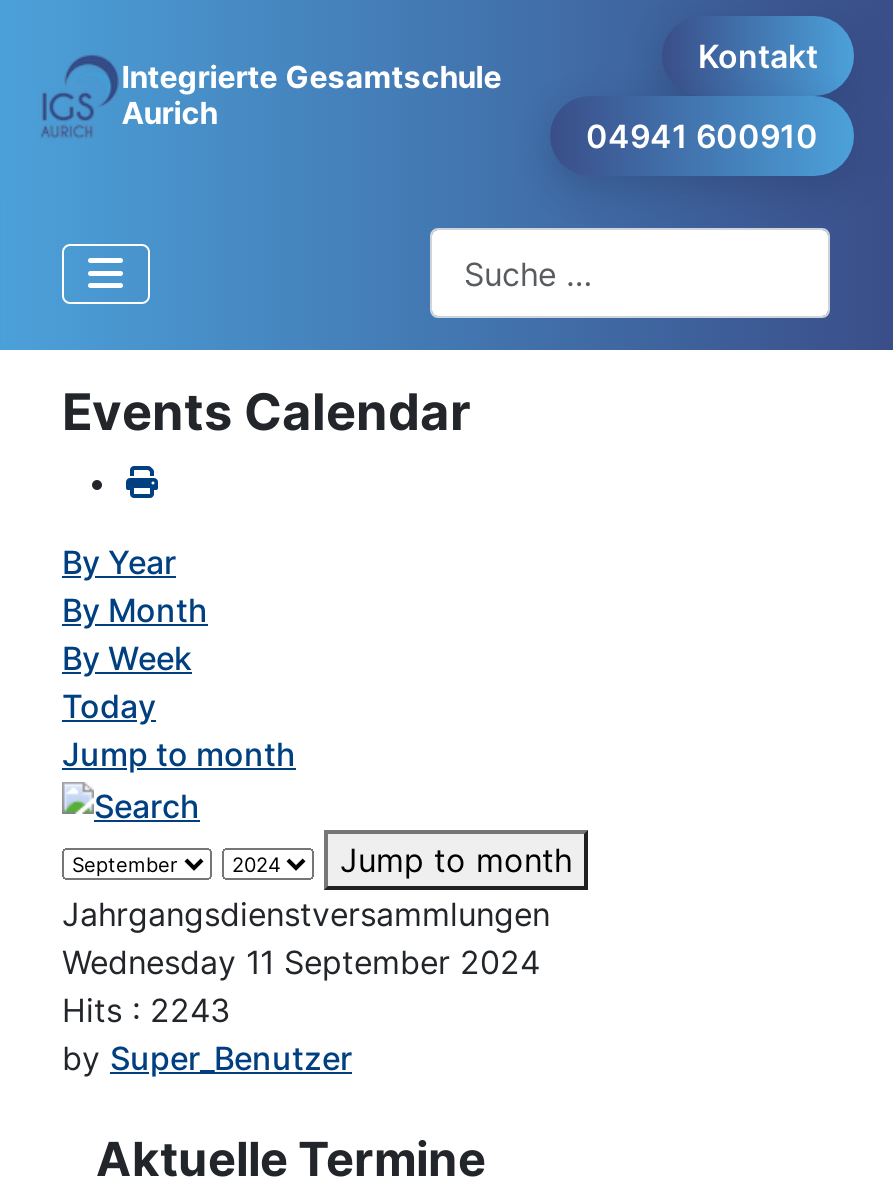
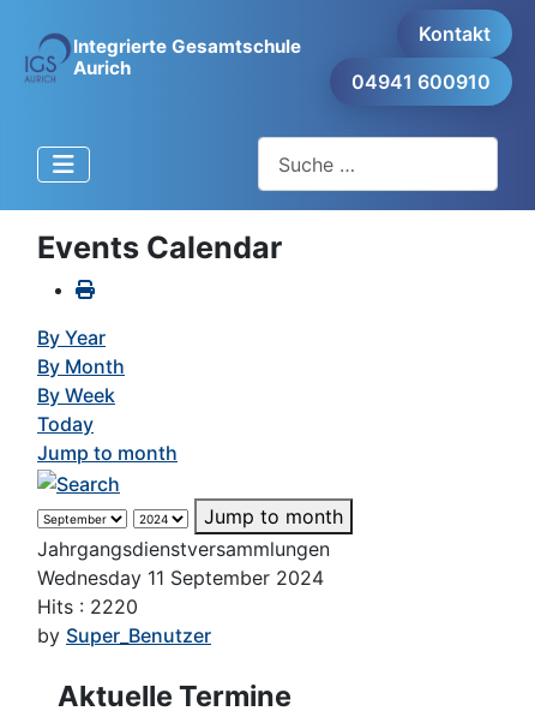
[62,990,230,1030] Hits: 2243 -> [37,594,138,618] Hits: 2220

